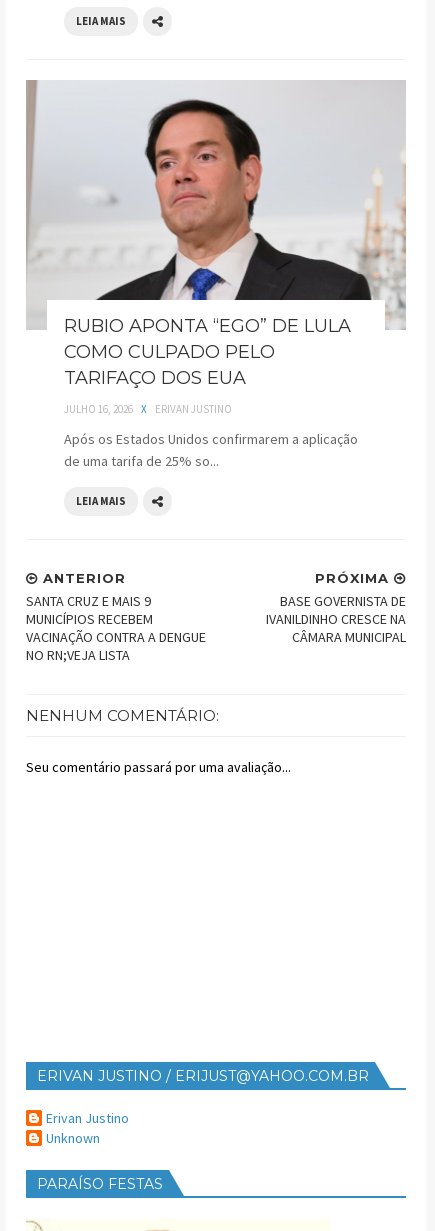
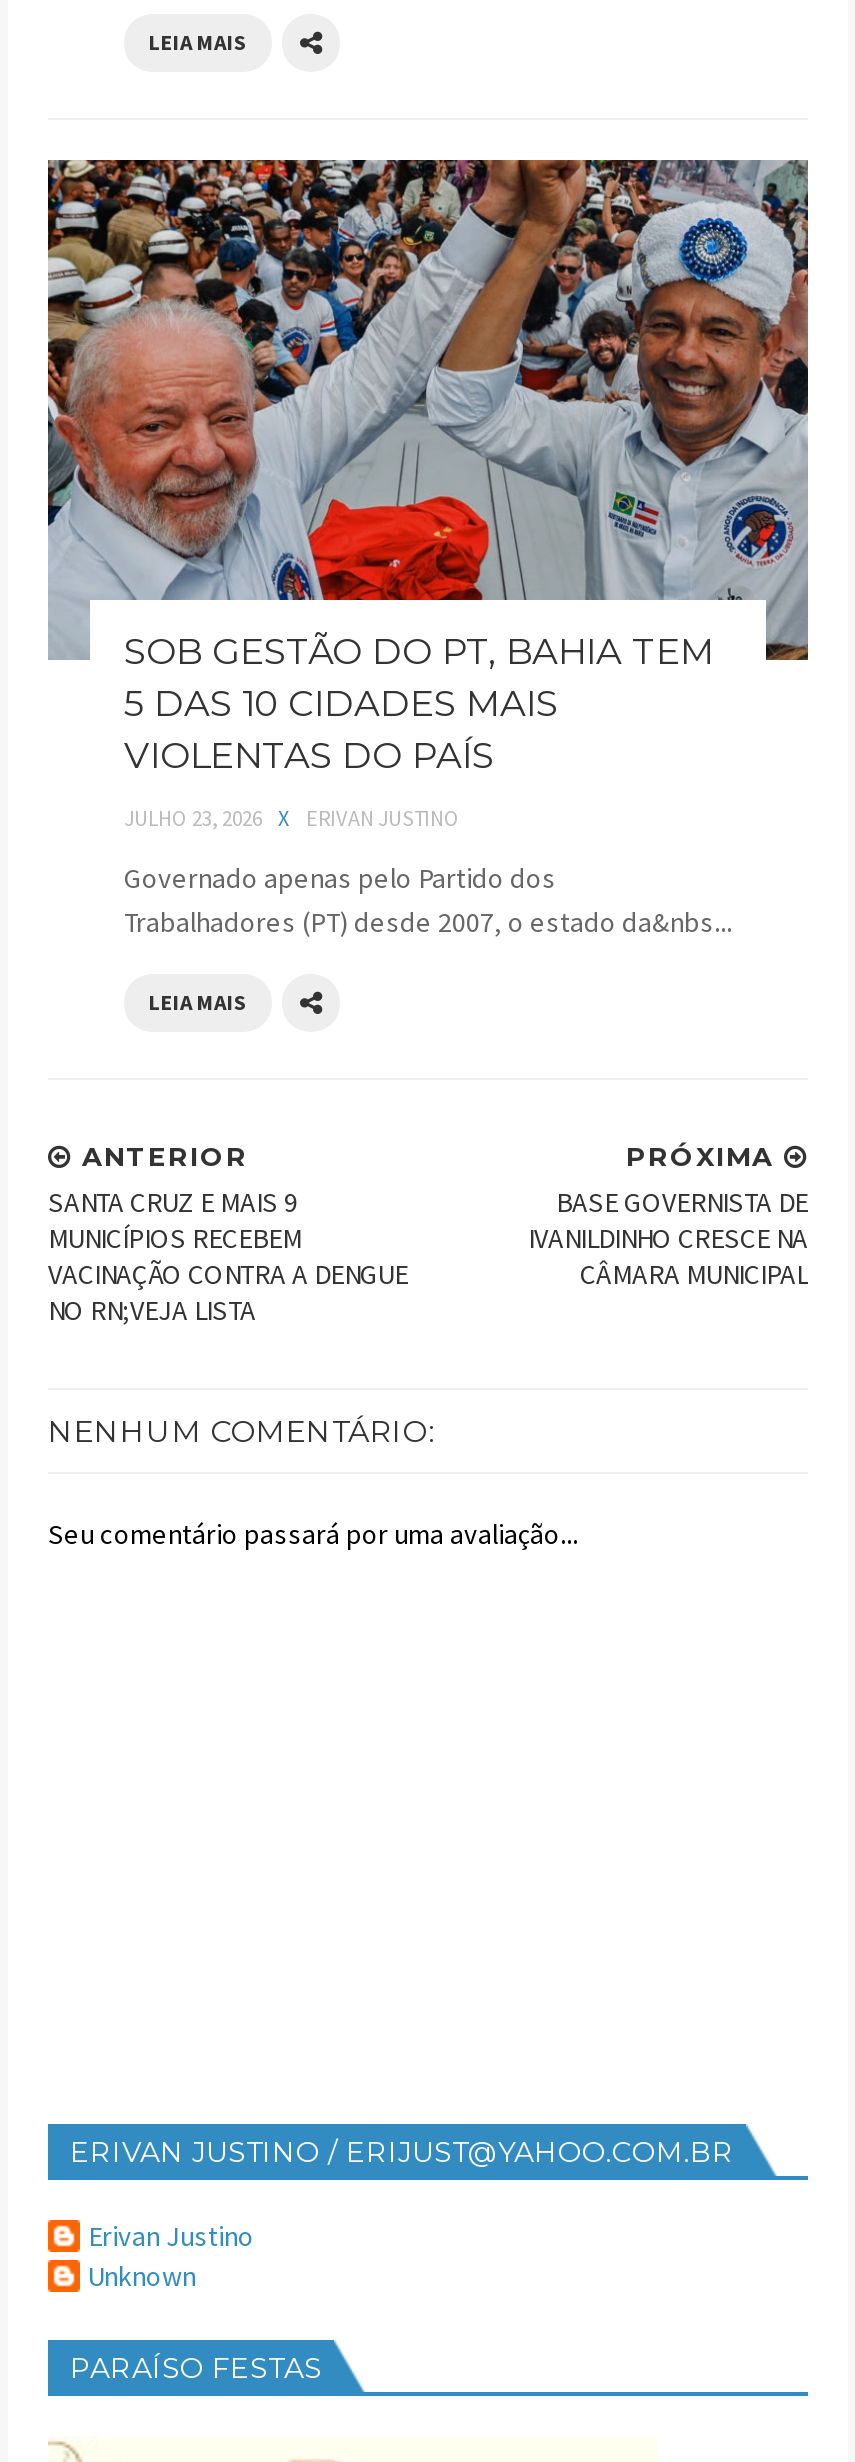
[26,80,406,389] [image] | RUBIO APONTA “EGO” DE LULA | COMO CULPADO PELO | TARIFAÇO DOS EUA -> [48,158,810,777] [image] | SOB GESTÃO DO PT, BAHIA TEM | 5 DAS 10 CIDADES MAIS | VIOLENTAS DO PAÍS
[64,402,232,416] JULHO 16, 2026 X ERIVAN JUSTINO -> [124,803,460,831] JULHO 23, 2026 X ERIVAN JUSTINO
[64,430,358,470] Após os Estados Unidos confirmarem a aplicação | de uma tarifa de 25% so... -> [124,859,732,939] Governado apenas pelo Partido dos | Trabalhadores (PT) desde 2007, o estado da&nbs...

